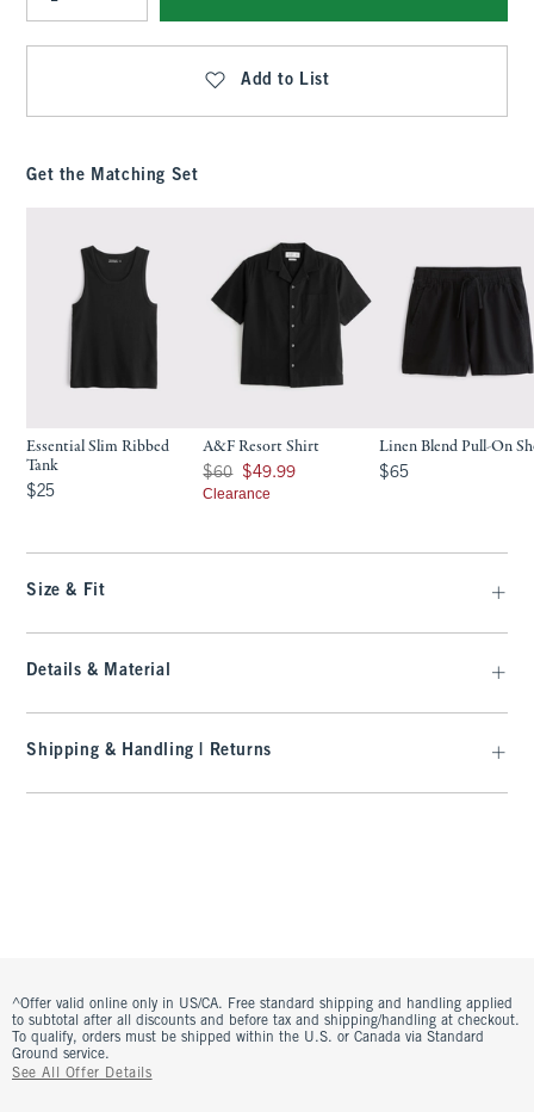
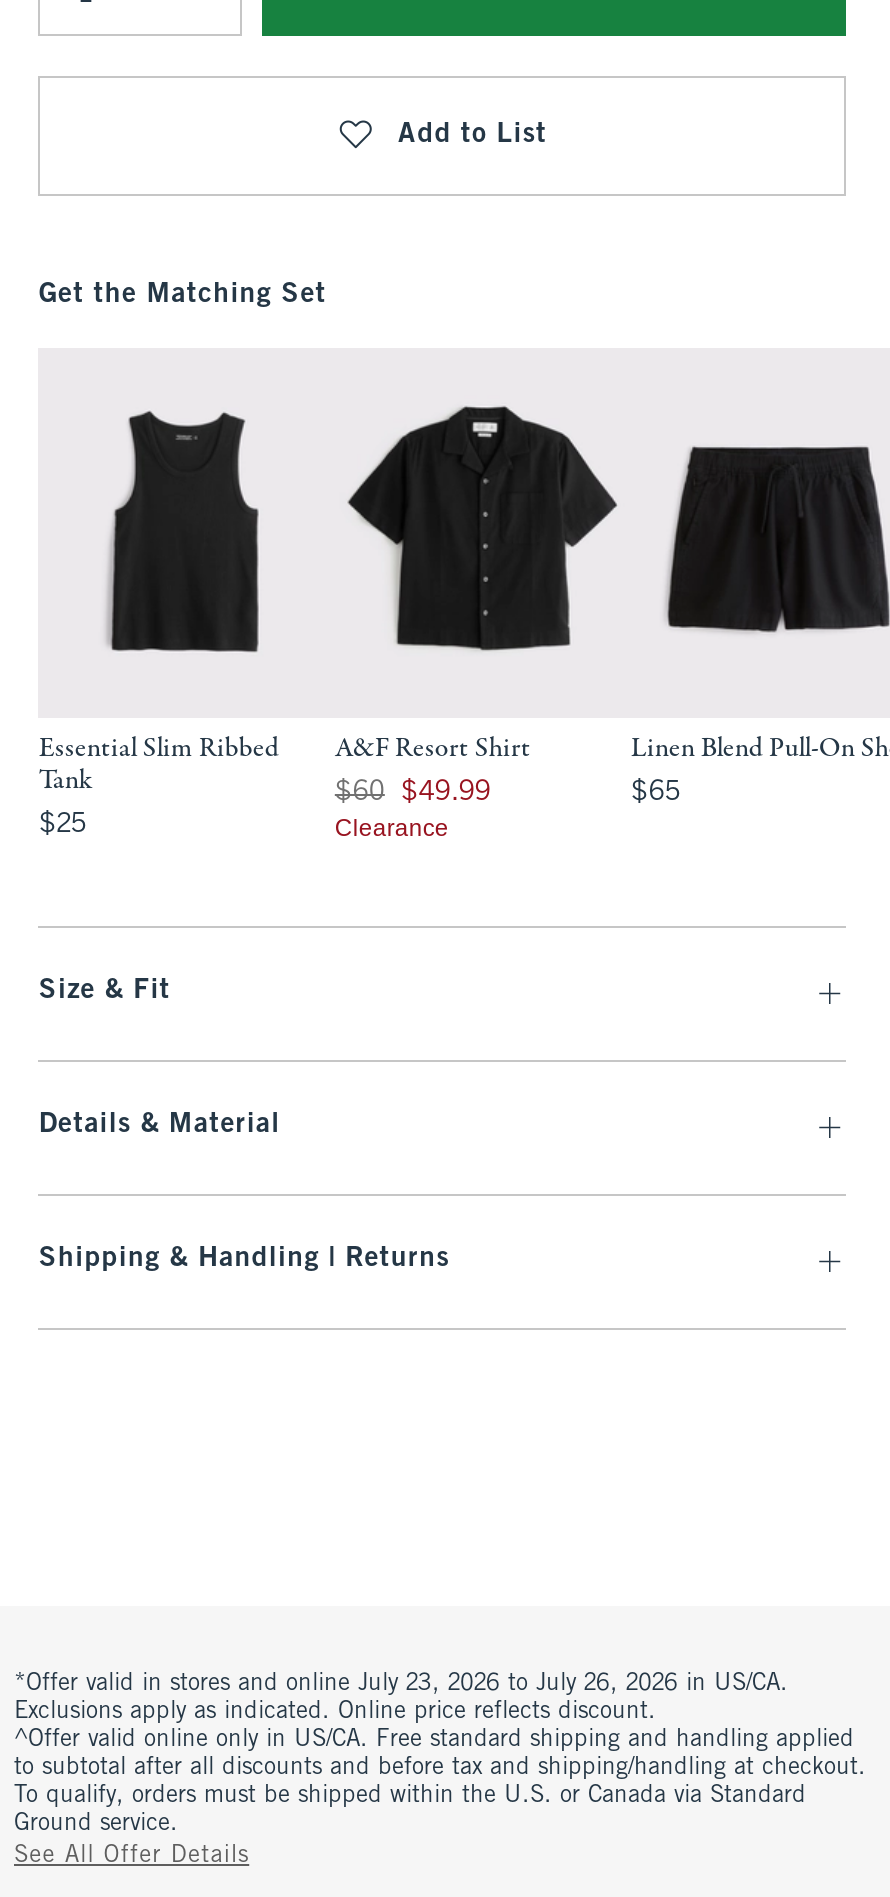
none -> [14,1672,788,1724] *Offer valid in stores and online July 23, 2026 to July 26, 2026 in US/CA. | Exclusions apply as indicated. Online price reflects discount.

